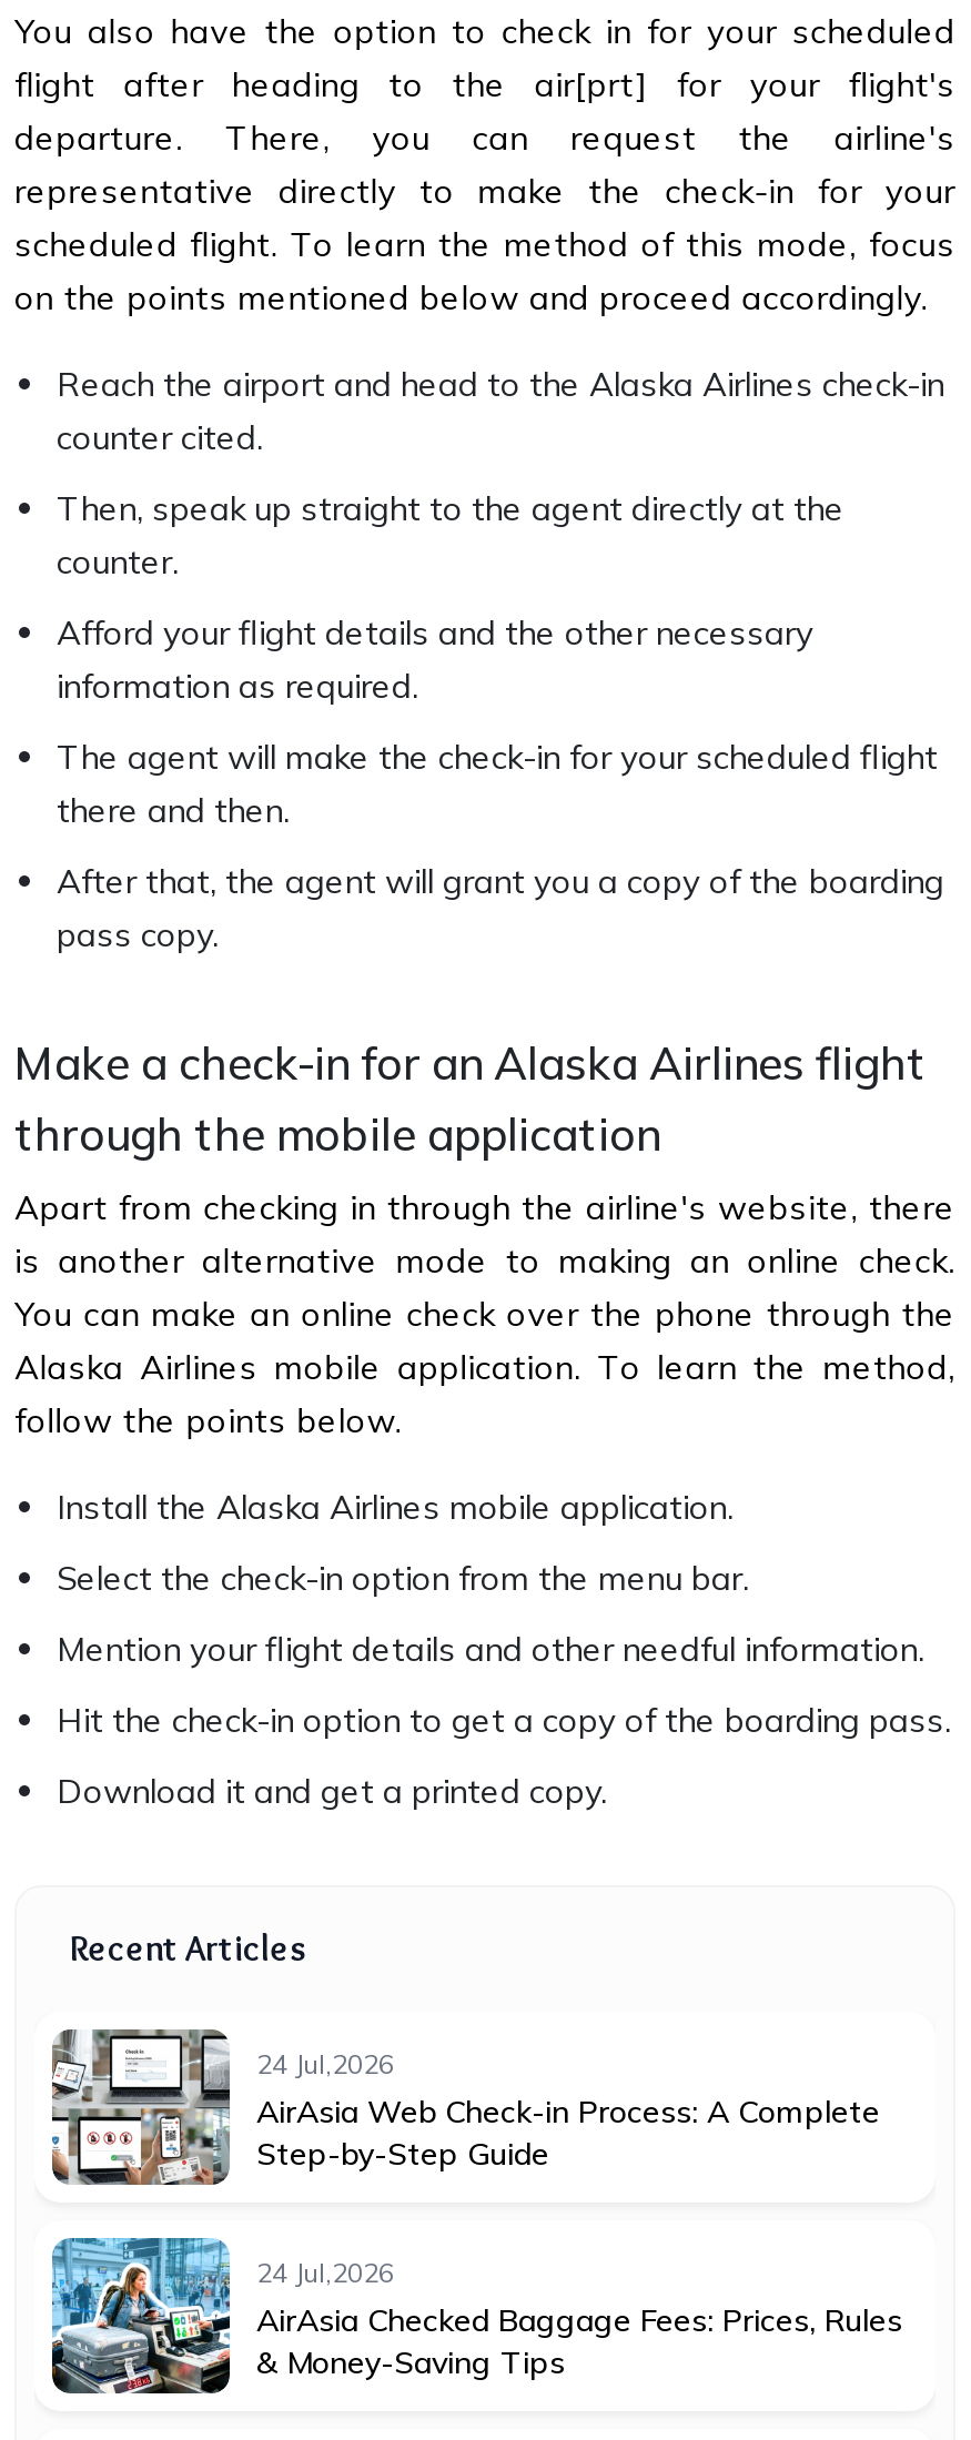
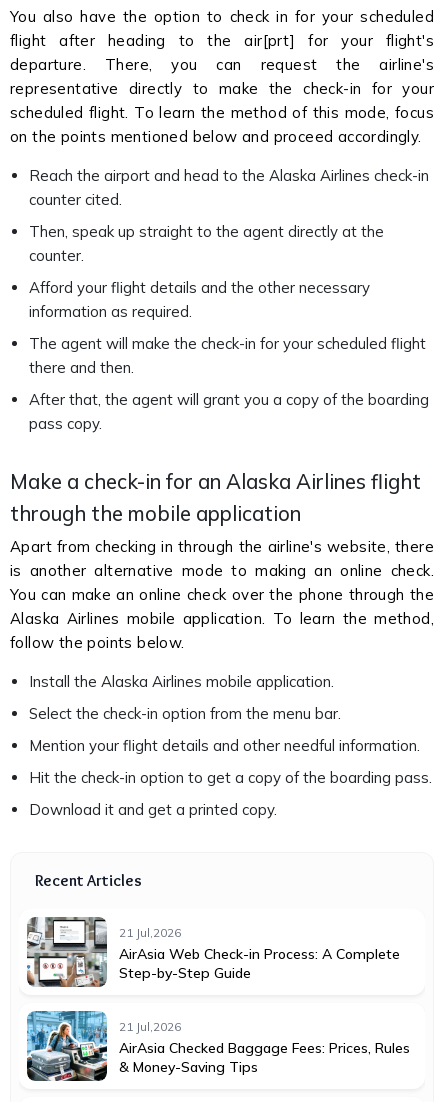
[256,2047,394,2080] 24 Jul,2026 -> [119,925,181,940] 21 Jul,2026
[256,2256,394,2289] 24 Jul,2026 -> [119,1019,181,1034] 21 Jul,2026

